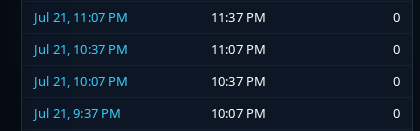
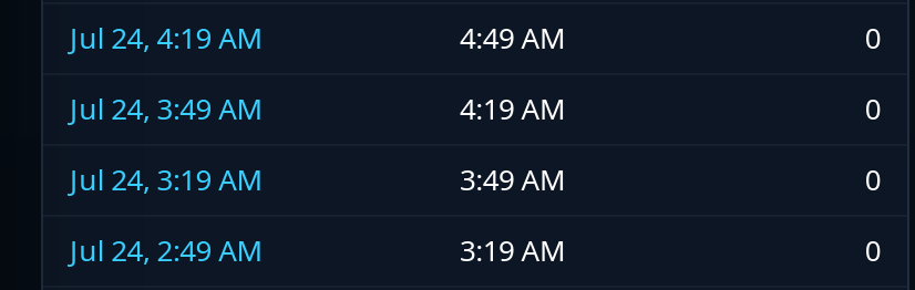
[34,8,266,26] Jul 21, 11:07 PM | 11:37 PM -> [70,18,566,58] Jul 24, 4:19 AM | 4:49 AM
[34,40,266,58] Jul 21, 10:37 PM | 11:07 PM -> [70,89,566,129] Jul 24, 3:49 AM | 4:19 AM
[34,72,266,90] Jul 21, 10:07 PM | 10:37 PM -> [70,160,566,199] Jul 24, 3:19 AM | 3:49 AM
[34,104,266,122] Jul 21, 9:37 PM | 10:07 PM -> [70,230,566,270] Jul 24, 2:49 AM | 3:19 AM

